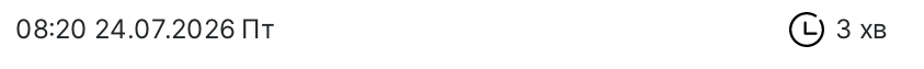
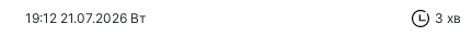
[15,12,274,45] 08:20 24.07.2026 Пт -> [25,10,146,26] 19:12 21.07.2026 Вт

